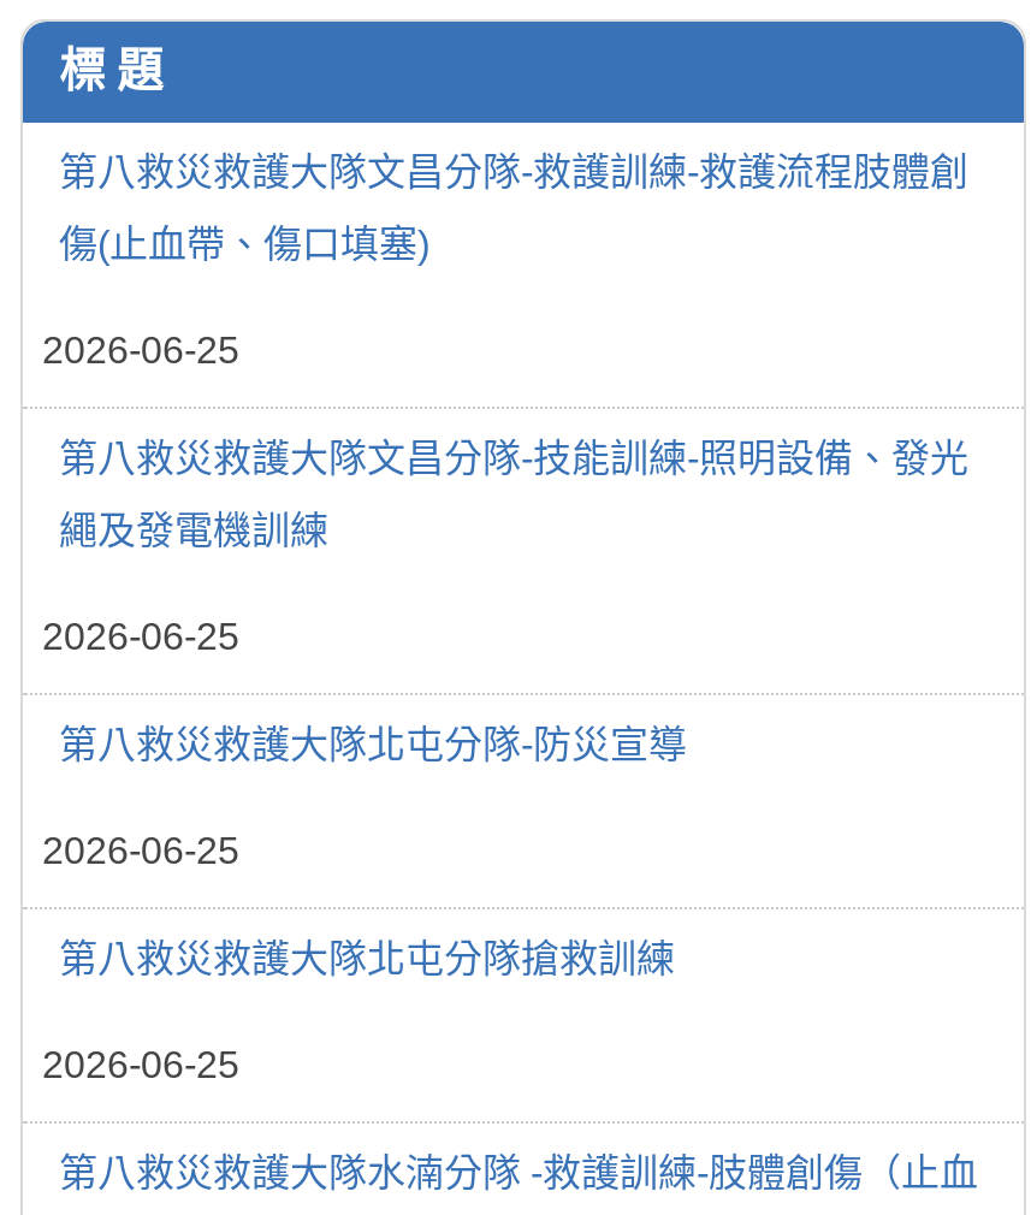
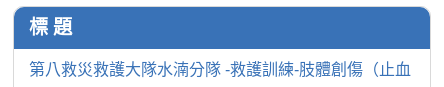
[42,152,968,1085] 第八救災救護大隊文昌分隊-救護訓練-救護流程肢體創 | 傷(止血帶、傷口填塞) | 2026-06-25 | 第八救災救護大隊文昌分隊-技能訓練-照明設備、發光 | 繩及發電機訓練 | 2026-06-25 | 第八救災救護大隊北屯分隊-防災宣導 | 2026-06-25 | 第八救災救護大隊北屯分隊搶救訓練 | 2026-06-25 -> none

